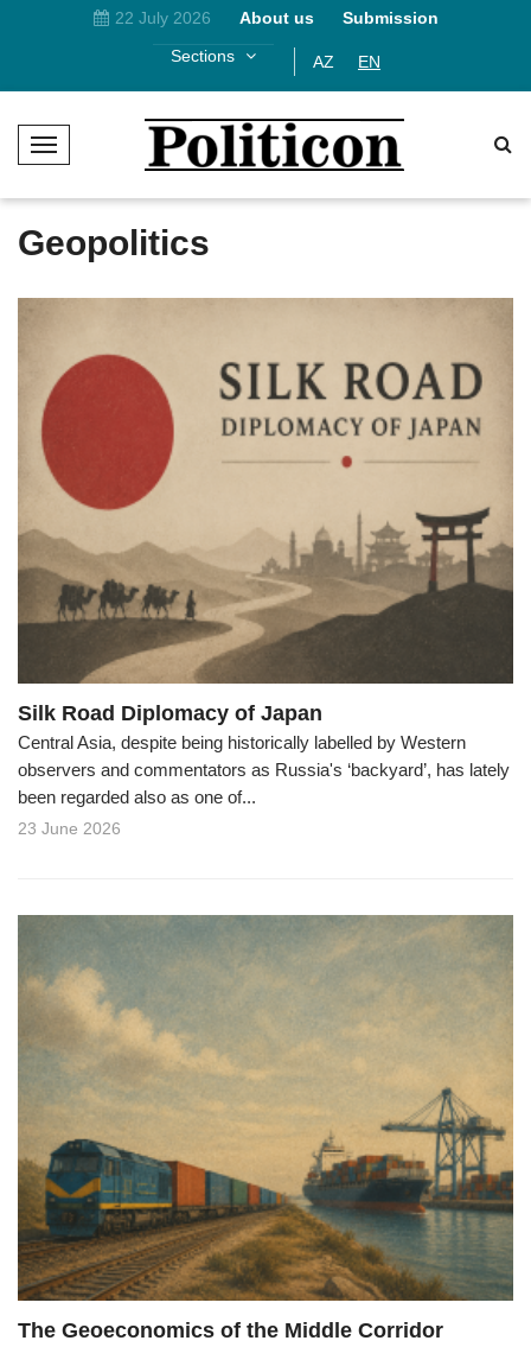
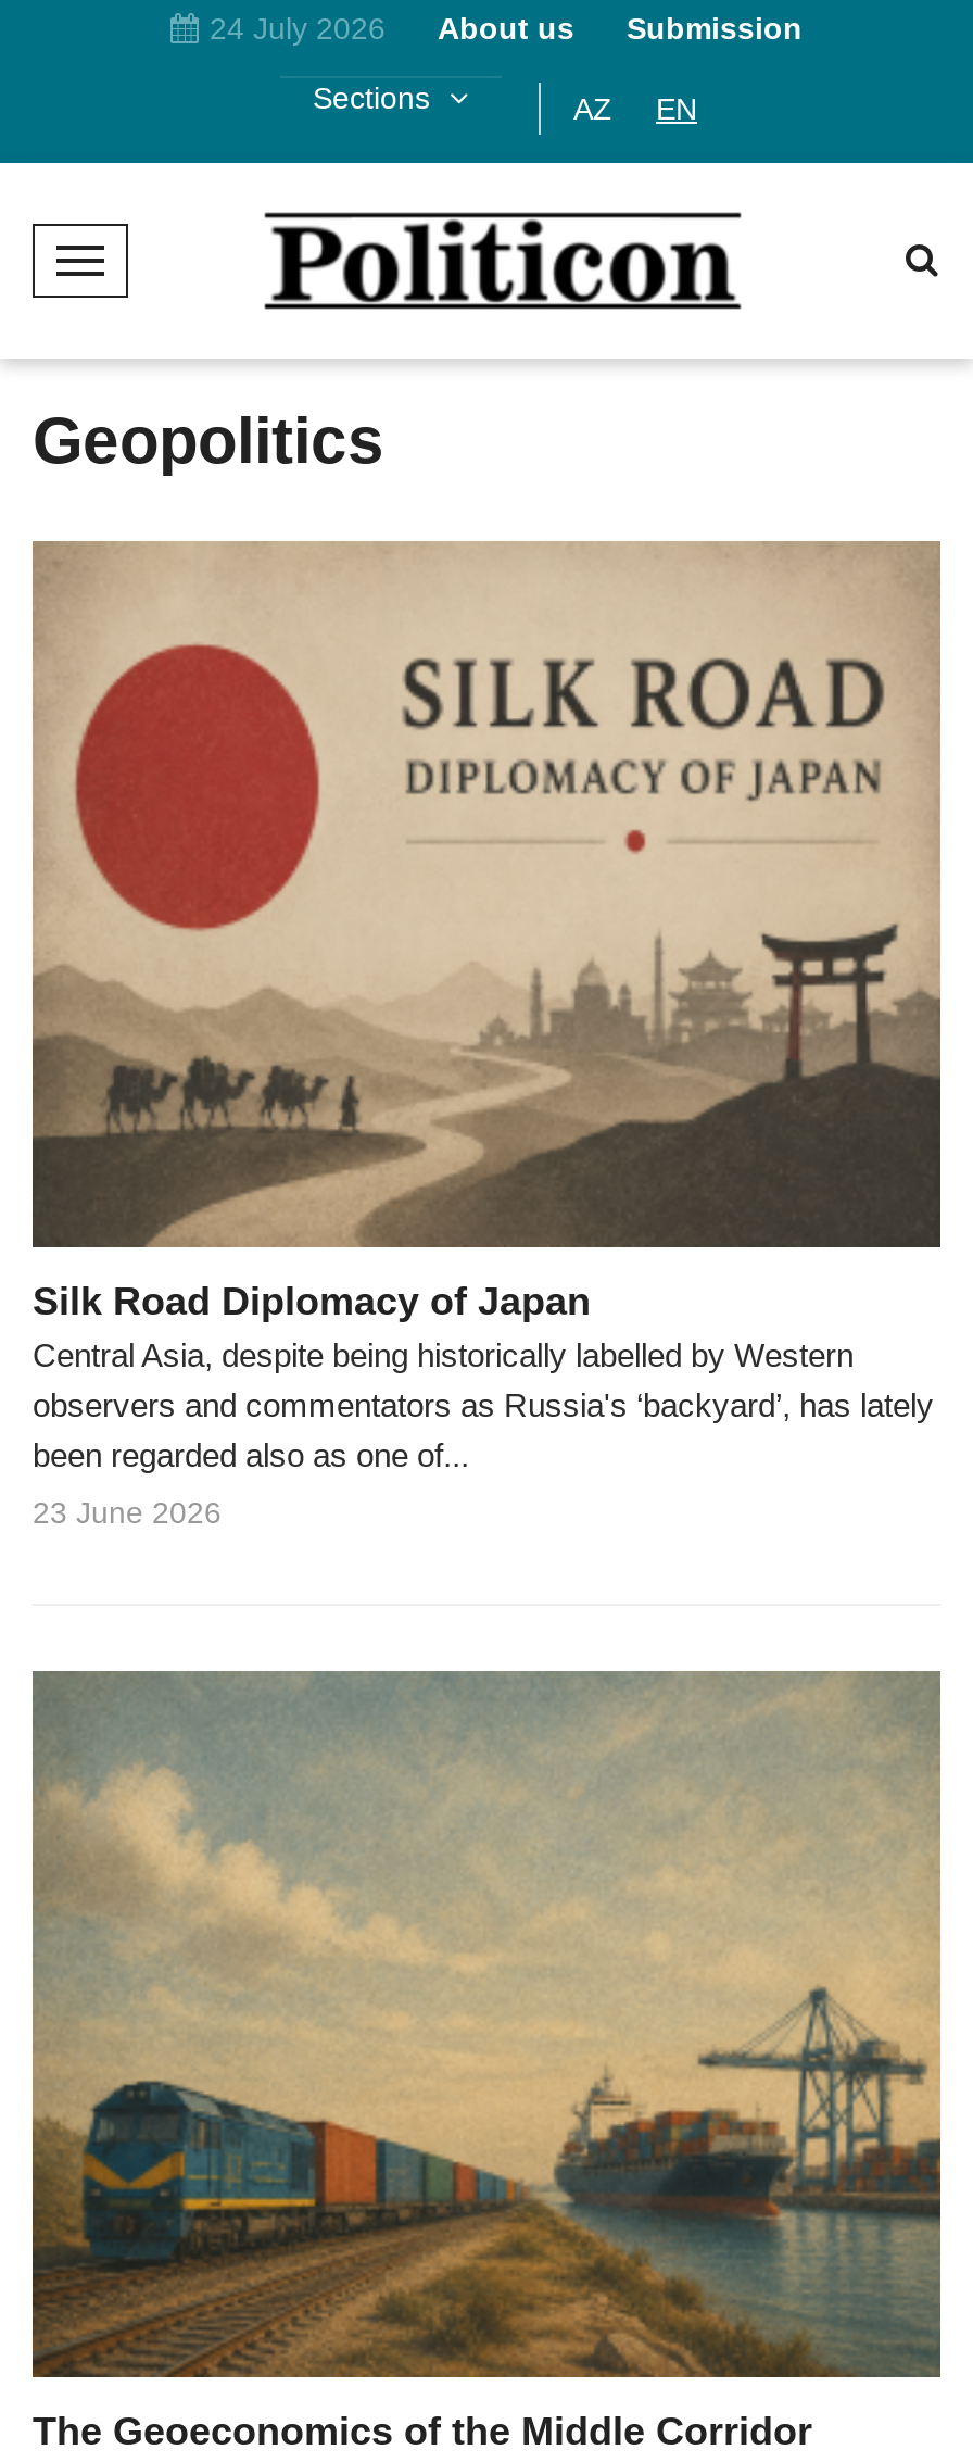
[114,8,438,27] 22 July 2026 About us Submission -> [210,11,803,46] 24 July 2026 About us Submission

